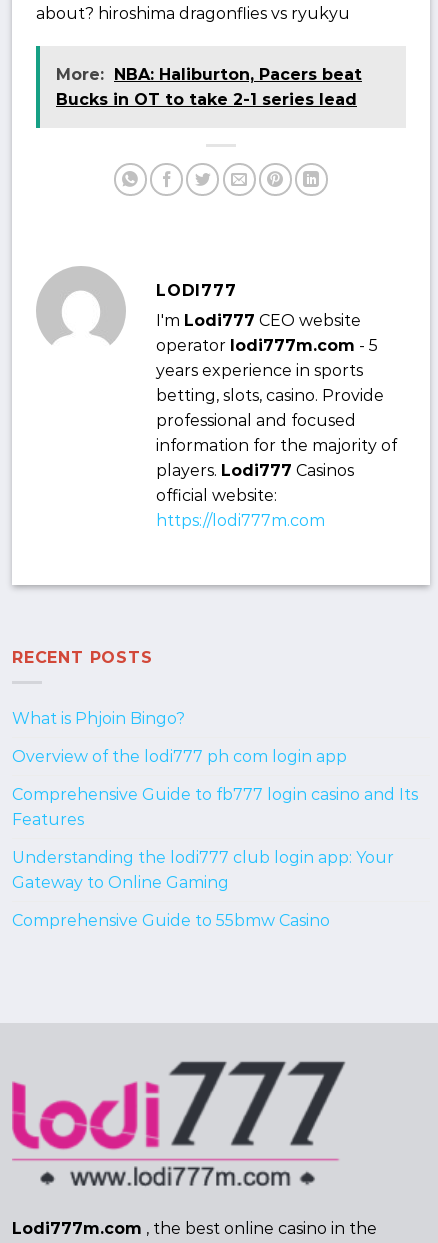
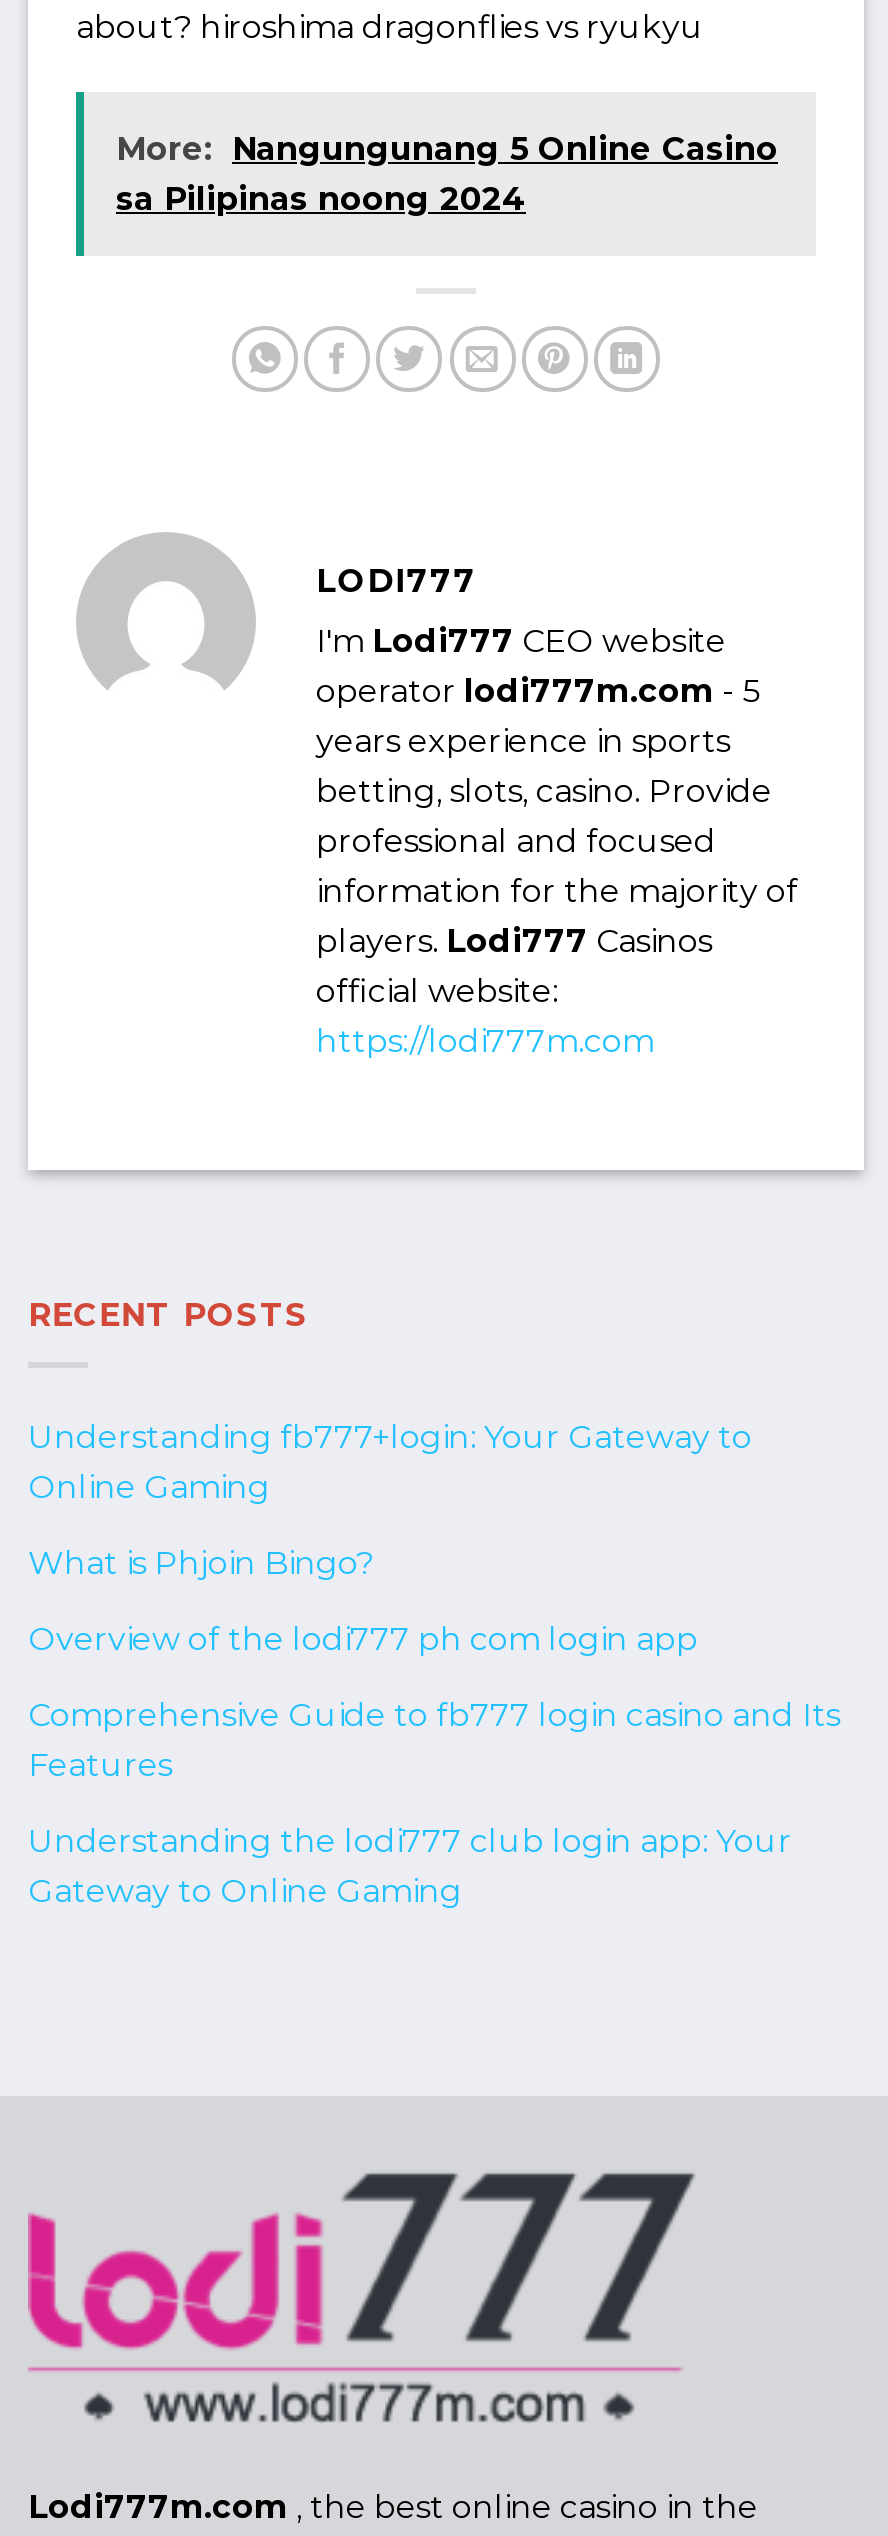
[56,65,362,109] More: NBA: Haliburton, Pacers beat | Bucks in OT to take 2-1 series lead -> [116,131,778,219] More: Nangungunang 5 Online Casino | sa Pilipinas noong 2024
none -> [28,1418,752,1506] Understanding fb777+login: Your Gateway to | Online Gaming
moved [12,709,418,892] -> [28,1544,840,1910]: What is Phjoin Bingo? | Overview of the lodi777 ph com login app | Comprehensive Guide to fb777 login casino and Its | Features | Understanding the lodi777 club login app: Your | Gateway to Online Gaming
[12,911,330,930] Comprehensive Guide to 55bmw Casino -> none

